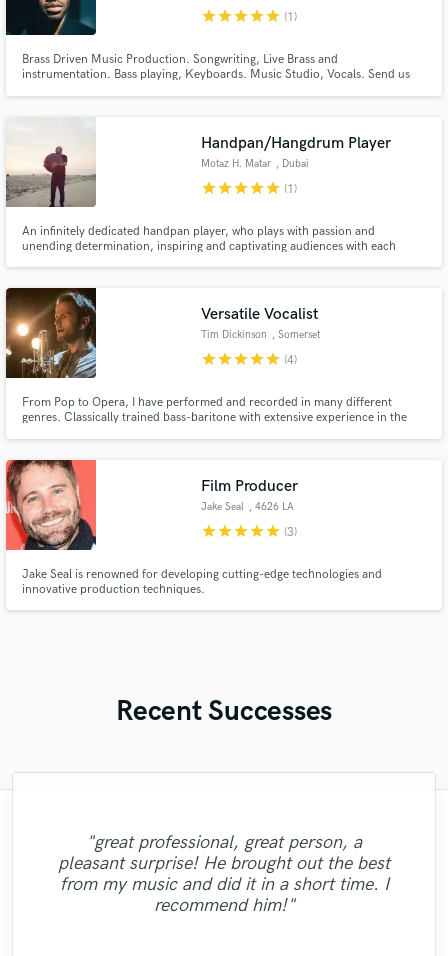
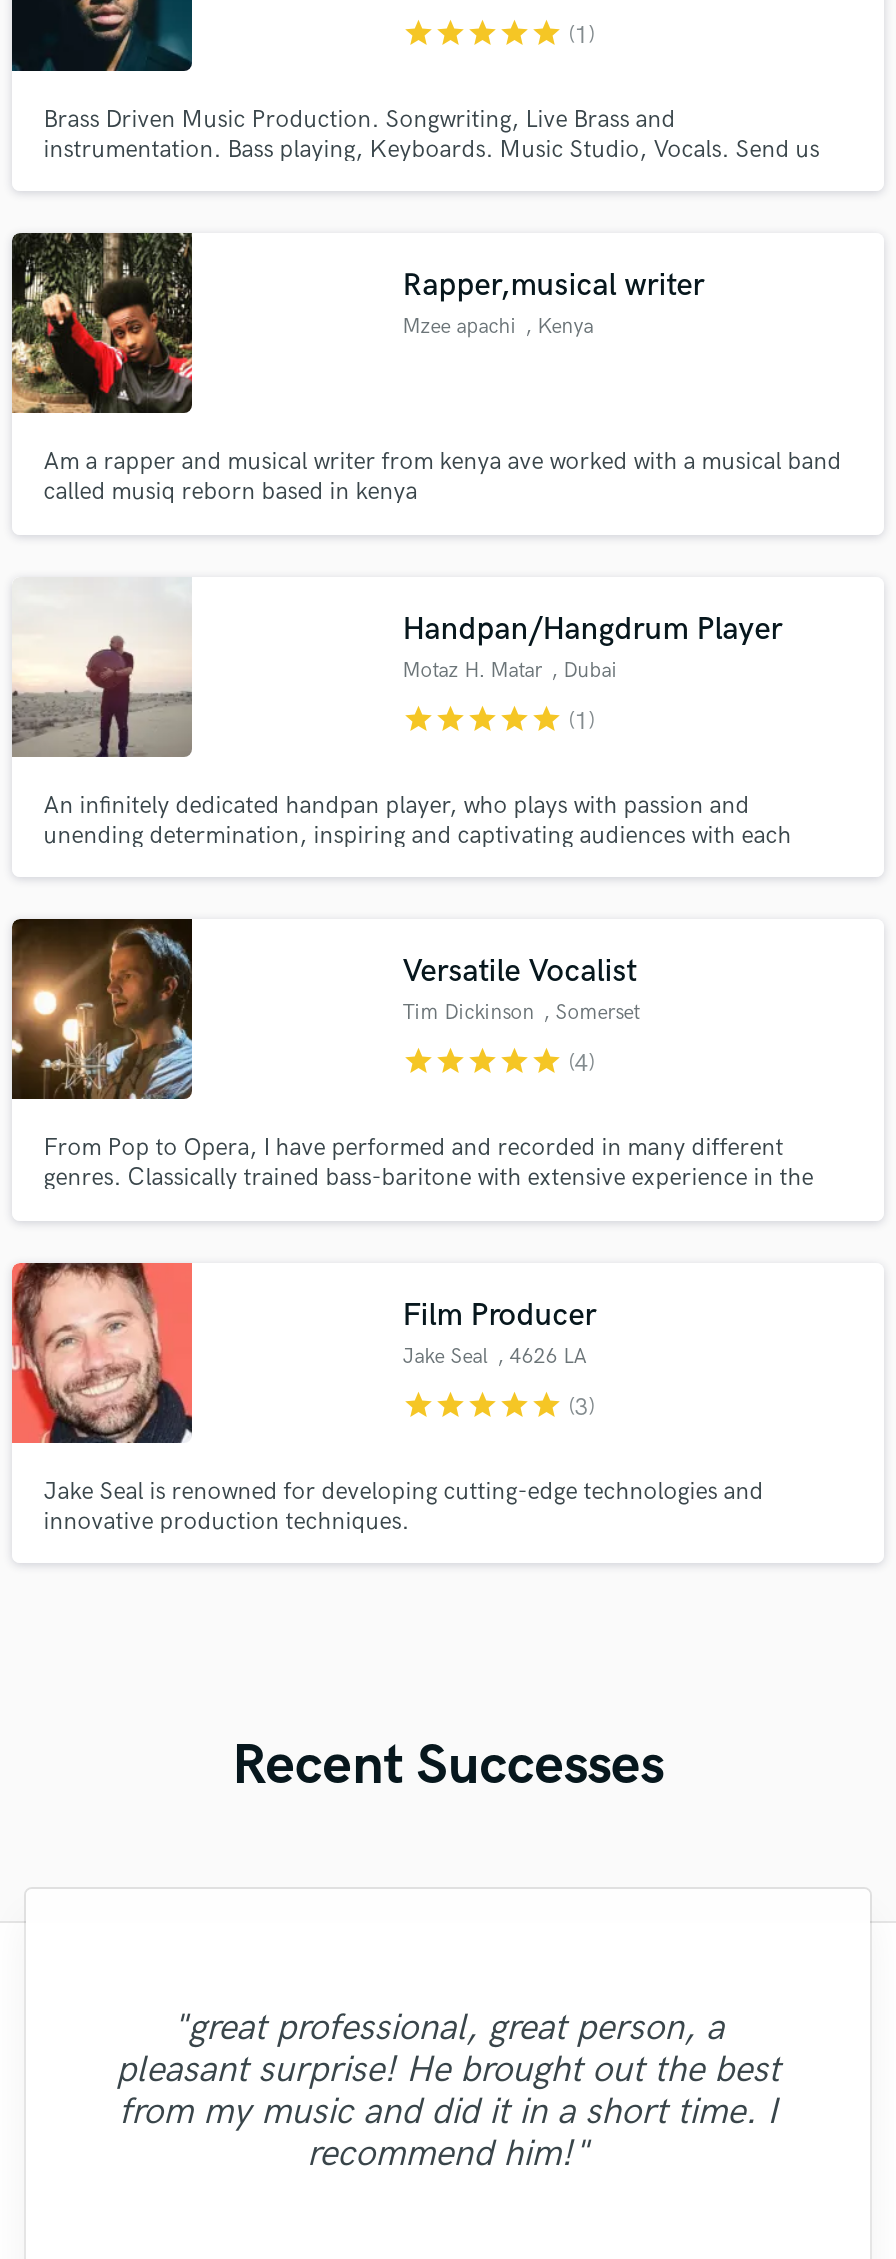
none -> [10,230,842,507] [image] | Am a rapper and musical writer from kenya ave worked with a musical band | called musiq reborn based in kenya
none -> [402,267,704,339] Rapper,musical writer | Mzee apachi , Kenya

